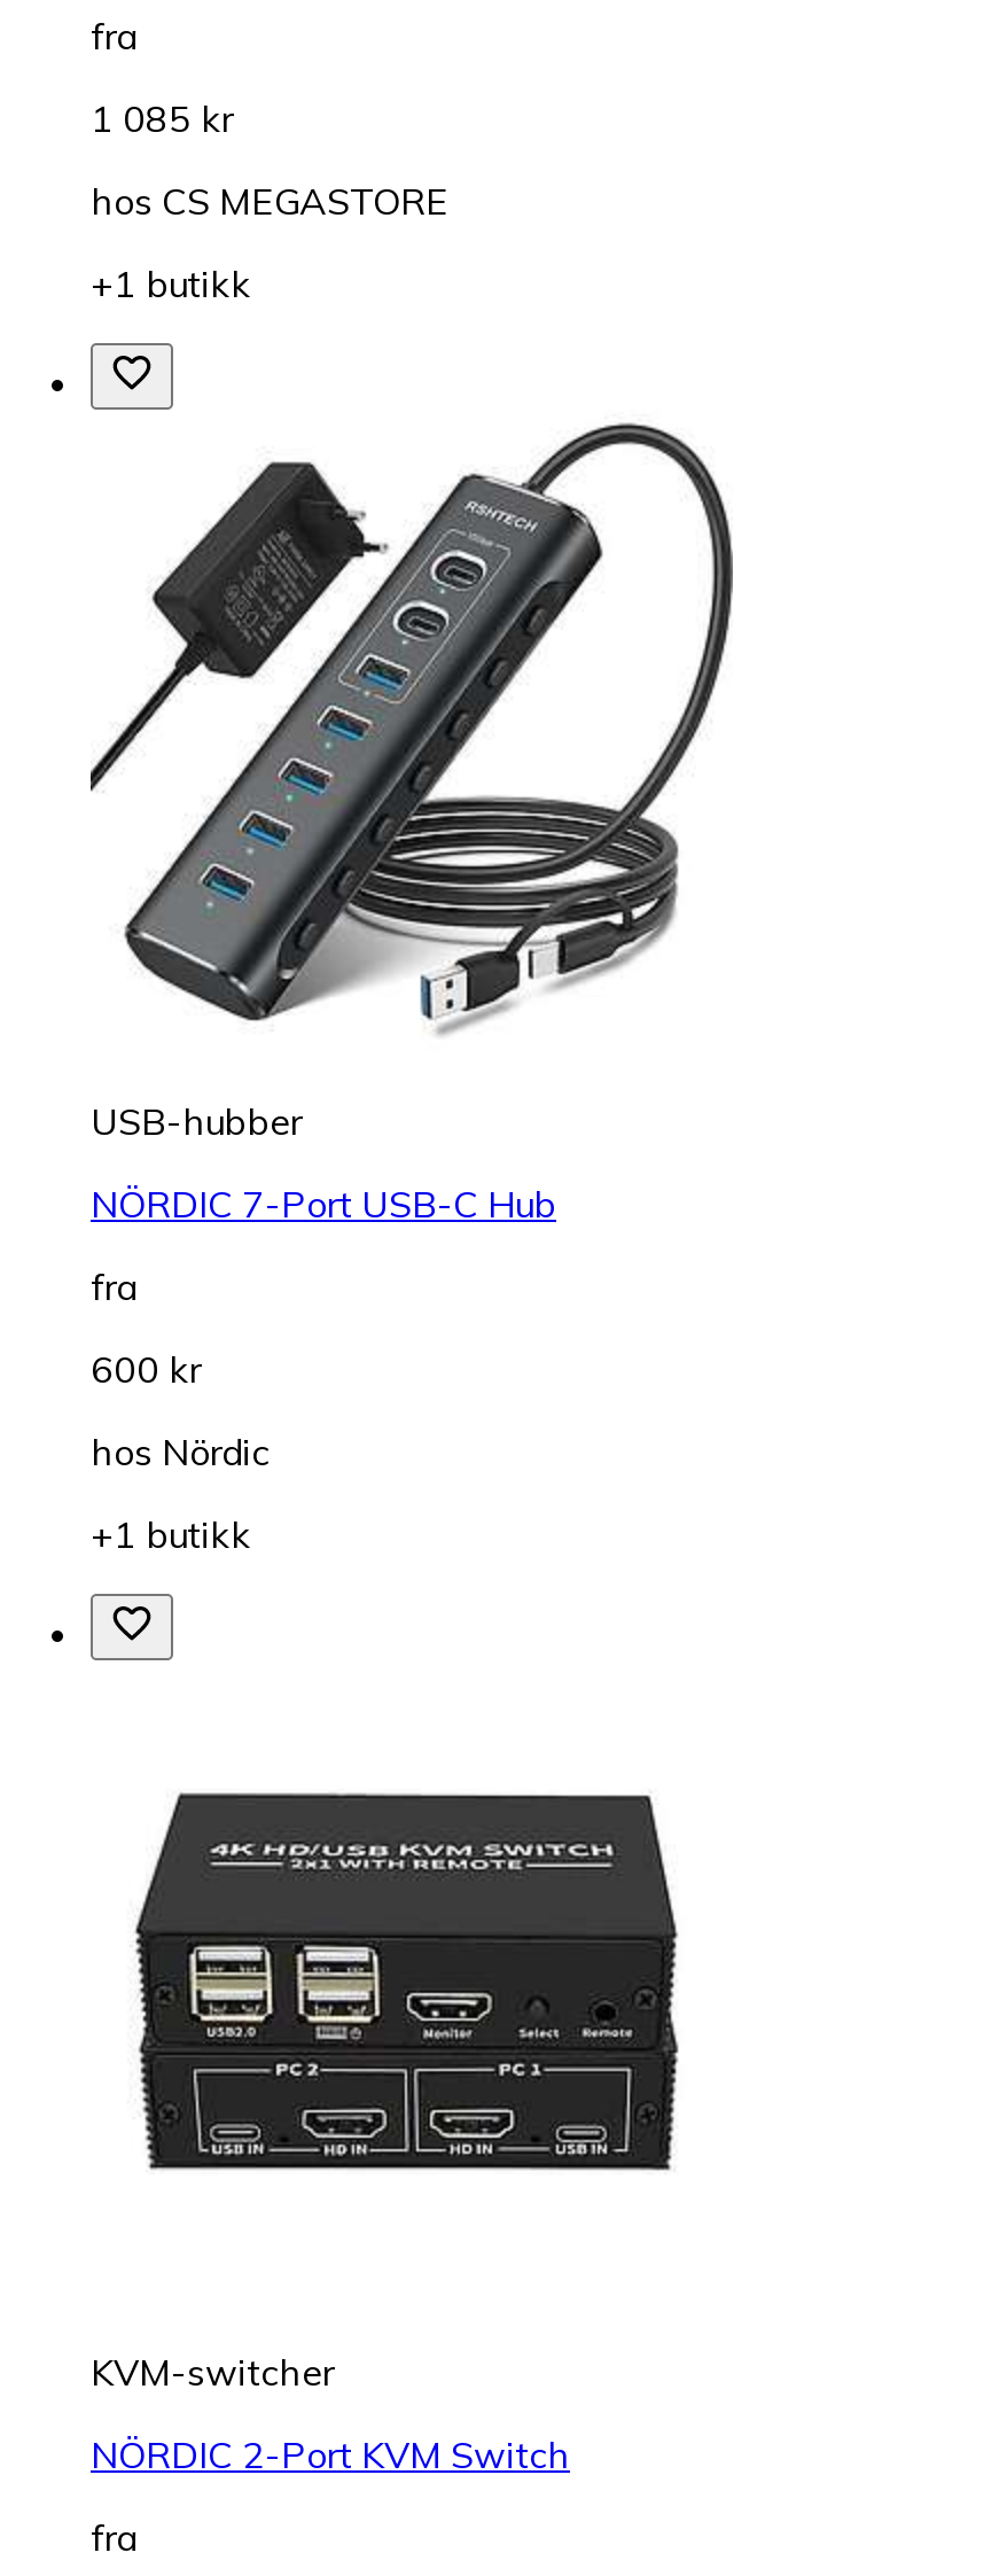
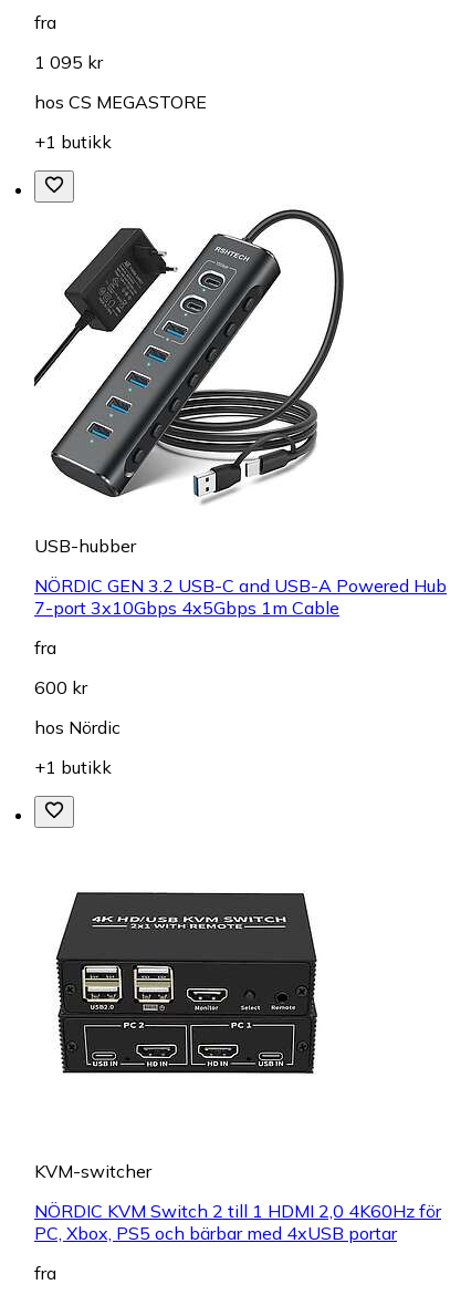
[91,95,233,141] 1 085 kr -> [34,51,103,73] 1 095 kr
[91,1180,556,1226] NÖRDIC 7-Port USB-C Hub -> [34,574,447,619] NÖRDIC GEN 3.2 USB-C and USB-A Powered Hub | 7-port 3x10Gbps 4x5Gbps 1m Cable
[91,2431,570,2477] NÖRDIC 2-Port KVM Switch -> [34,1200,441,1244] NÖRDIC KVM Switch 2 till 1 HDMI 2,0 4K60Hz för | PC, Xbox, PS5 och bärbar med 4xUSB portar

